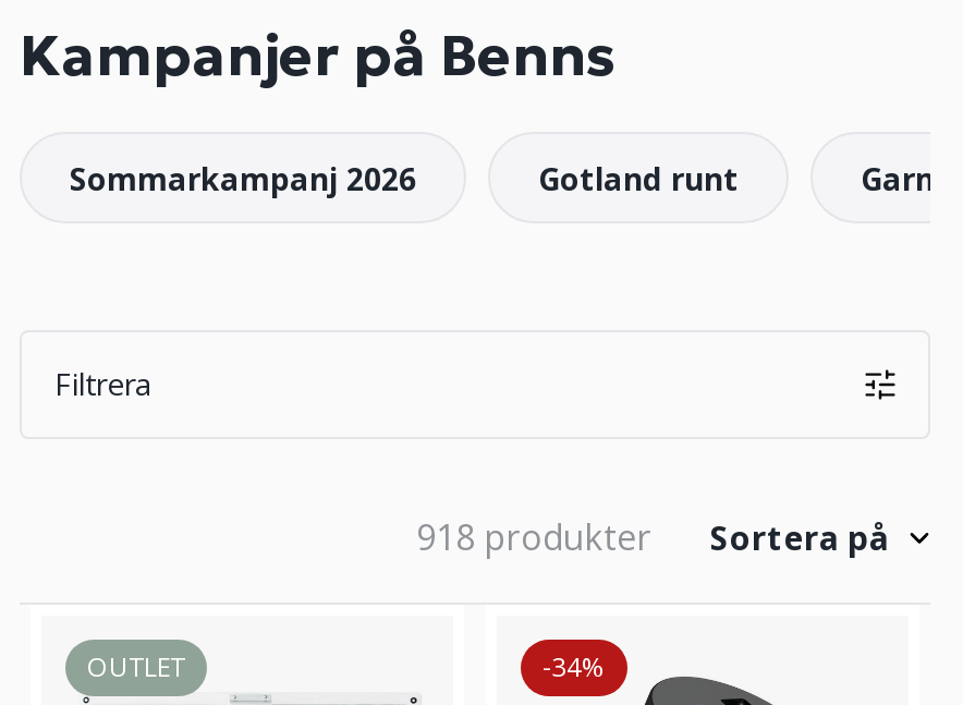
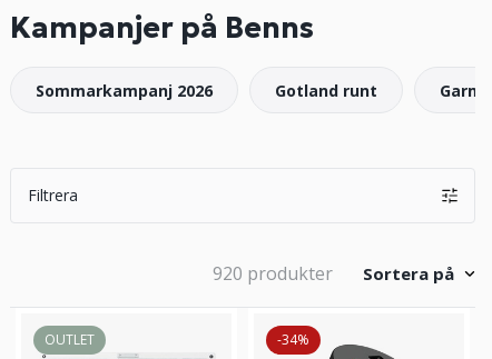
[416,513,889,561] 918 produkter Sortera på -> [213,261,454,286] 920 produkter Sortera på

